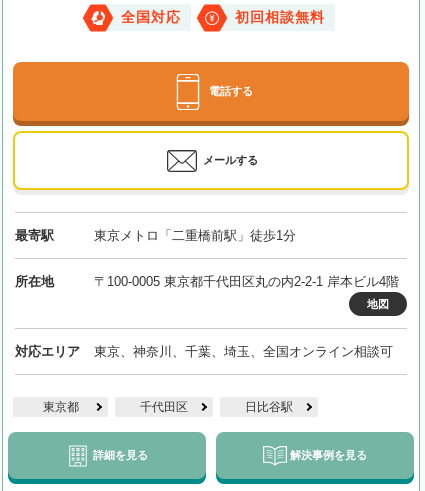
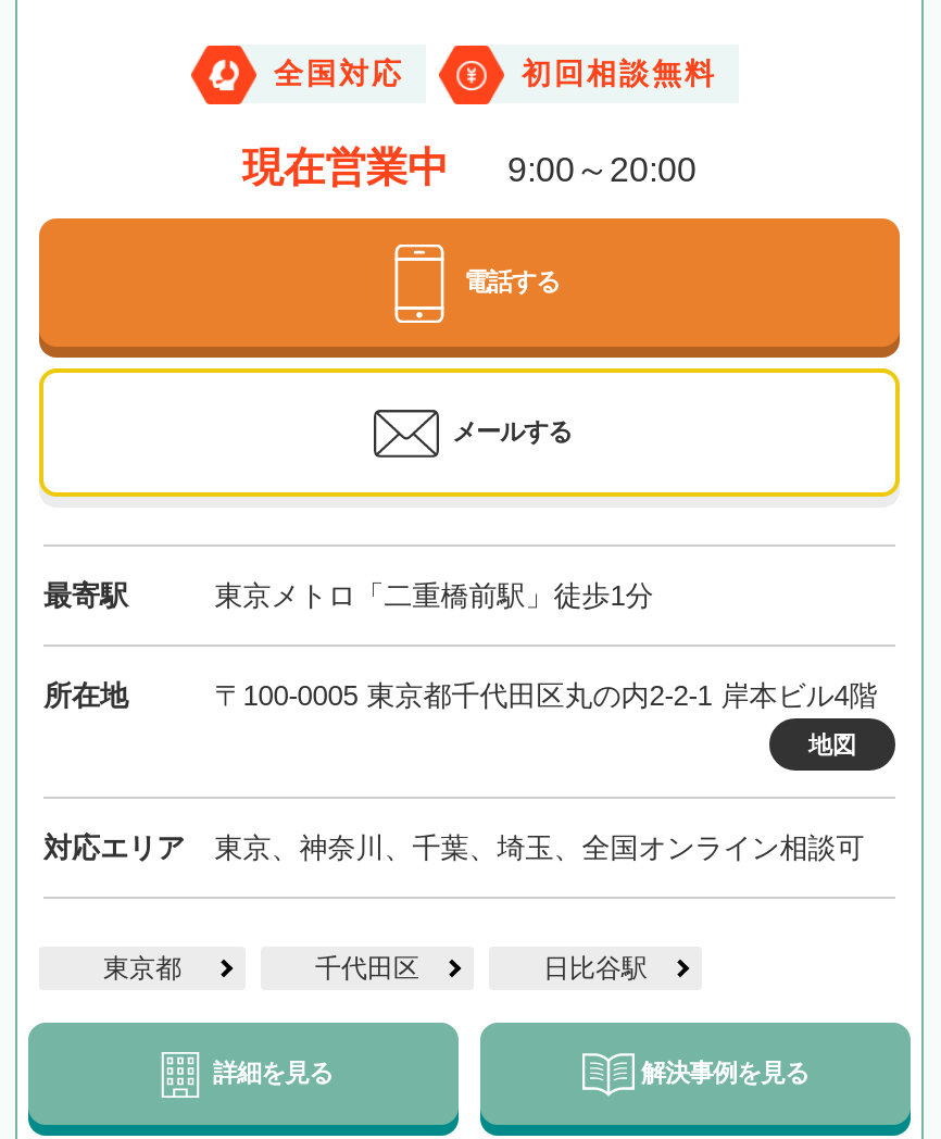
none -> [242,145,697,191] 現在営業中 | 9:00～20:00

